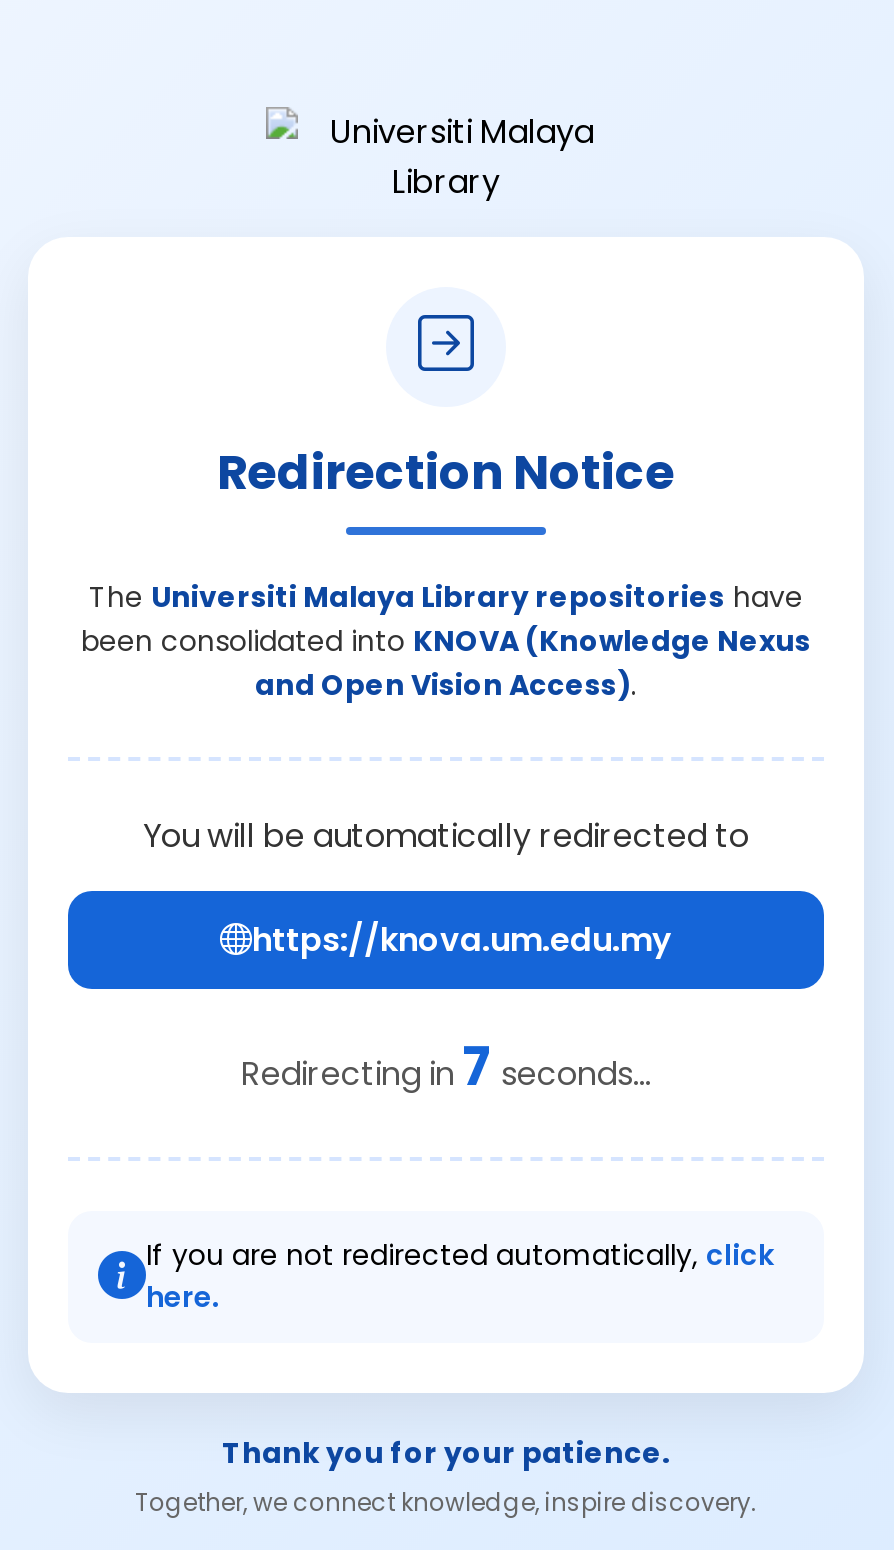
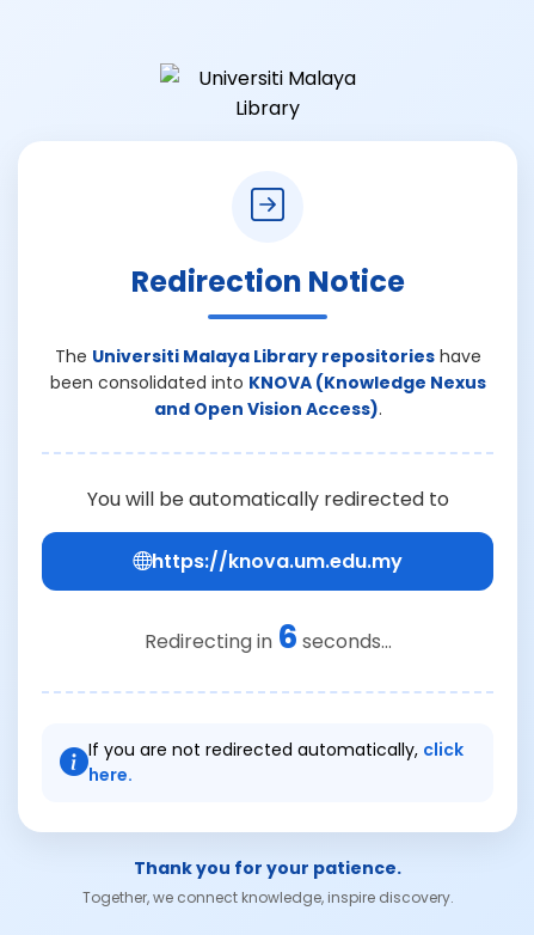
[241,1030,651,1102] Redirecting in7 seconds... -> [144,615,391,658] Redirecting in6 seconds...

